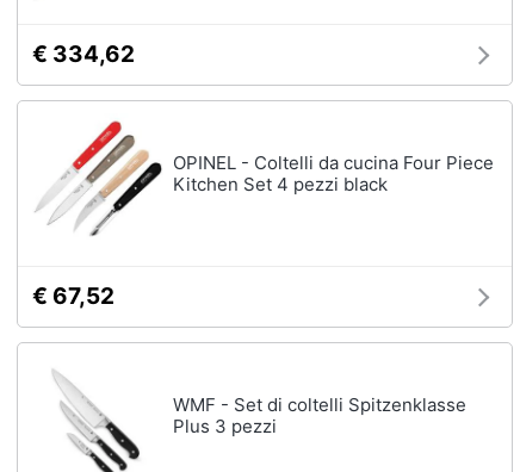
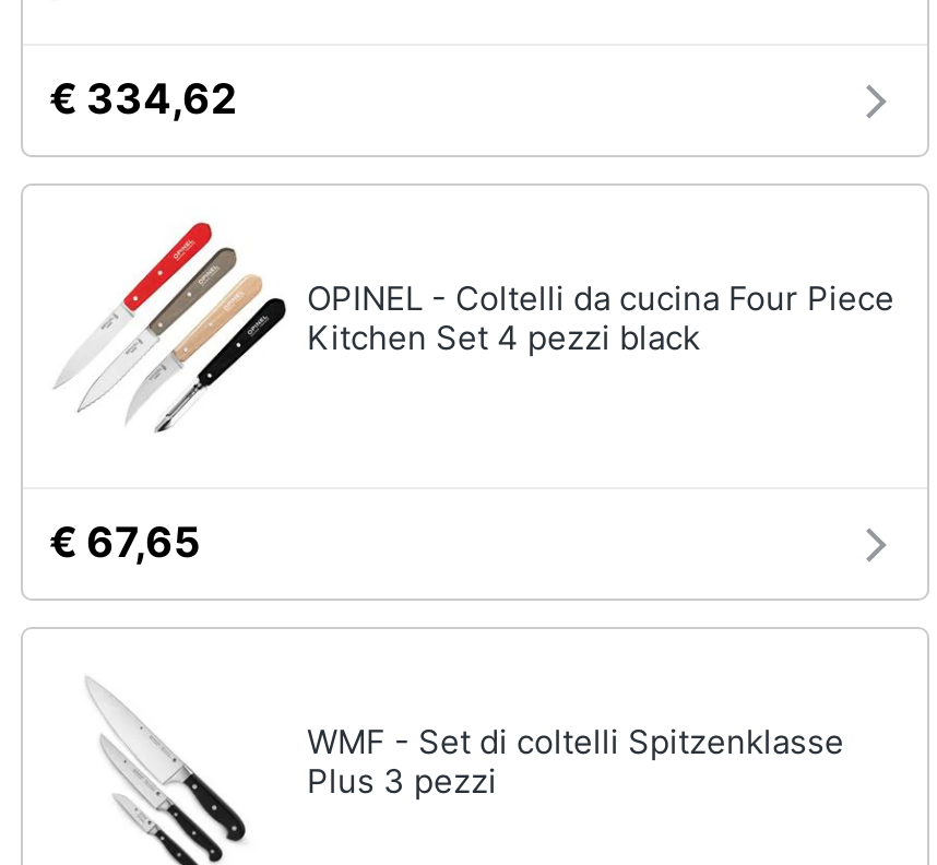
[32,282,114,310] € 67,52 -> [49,518,200,568] € 67,65

